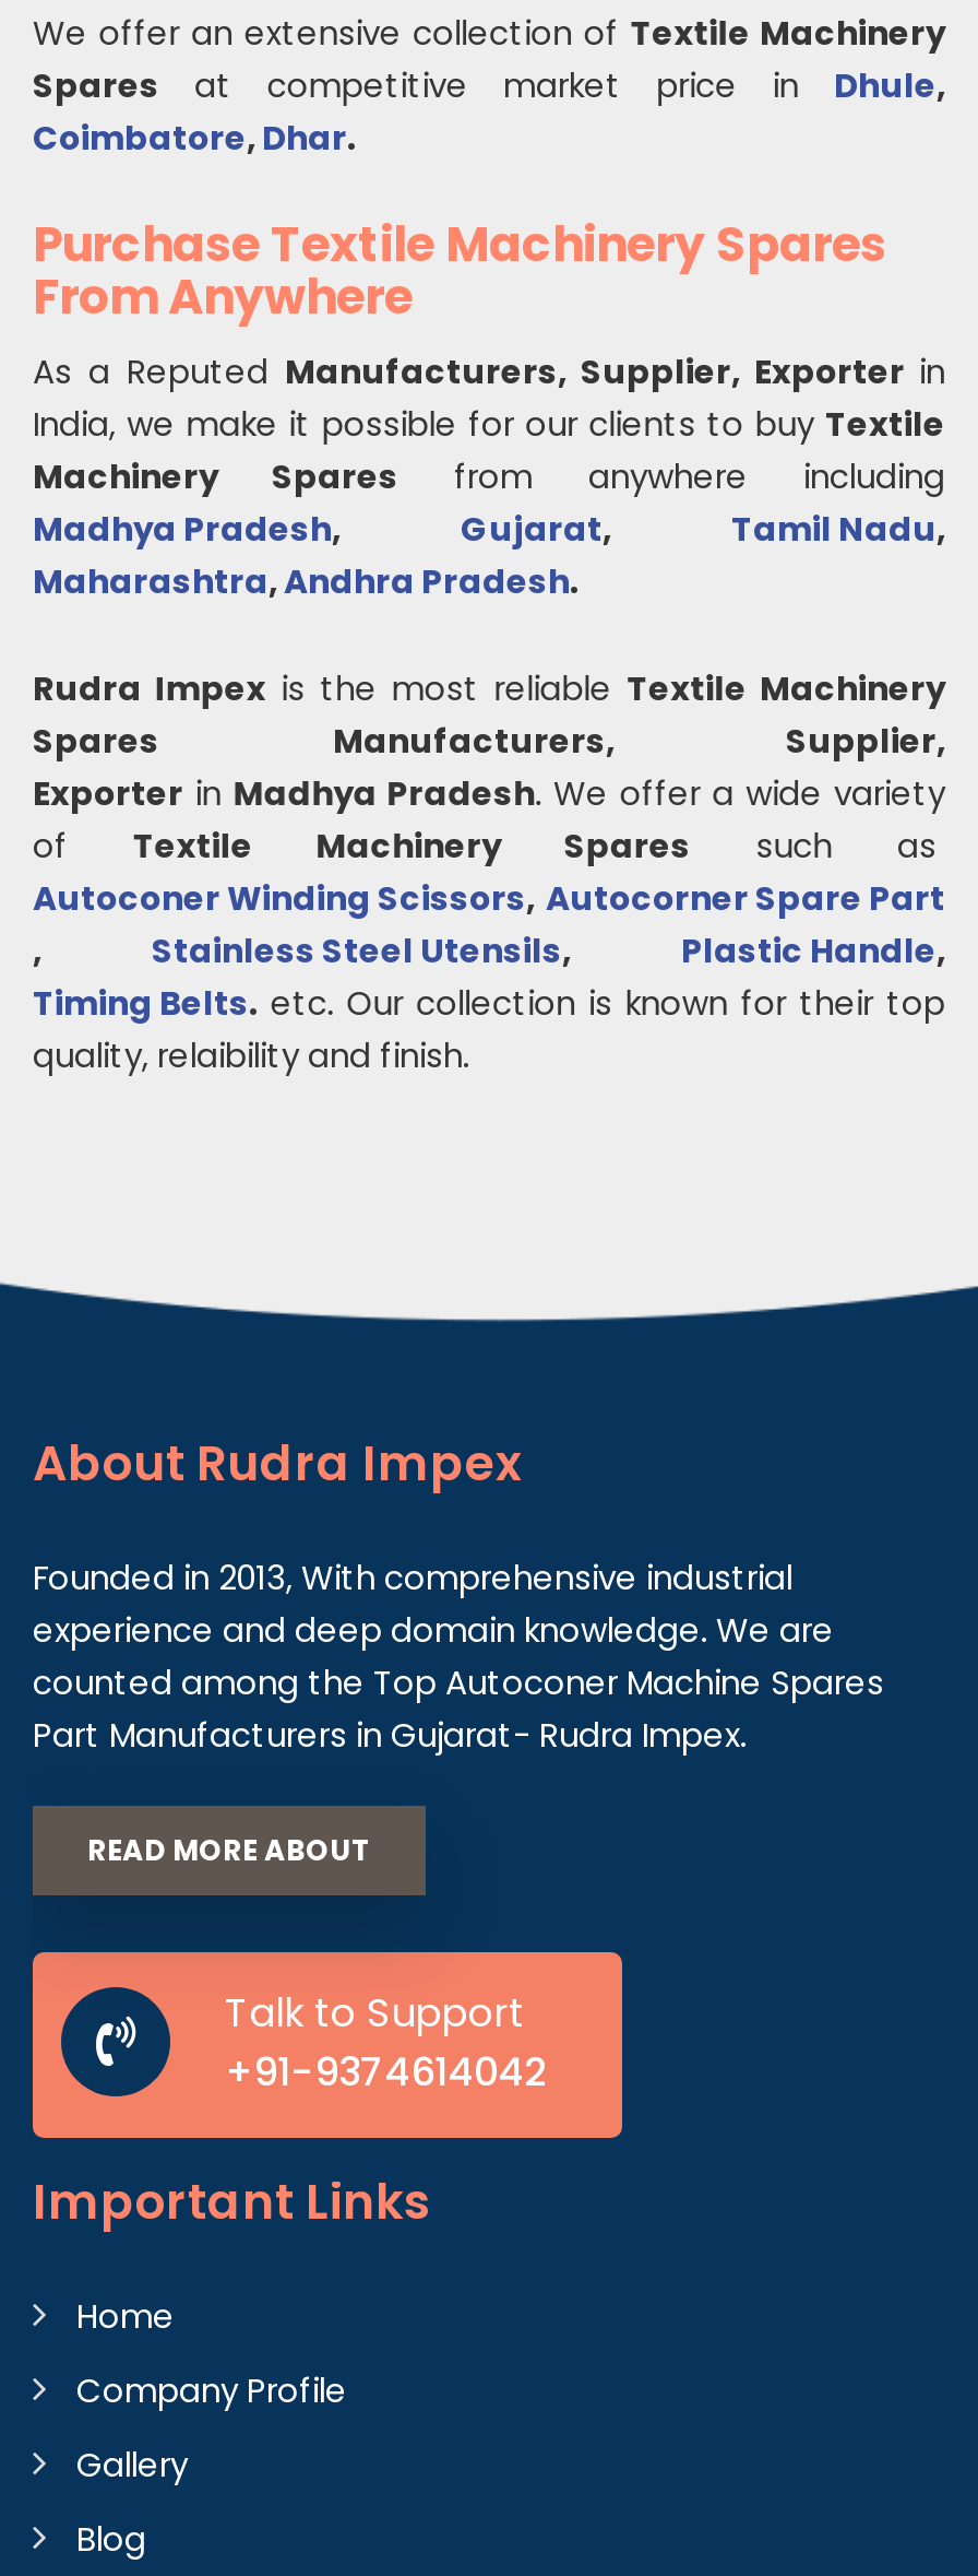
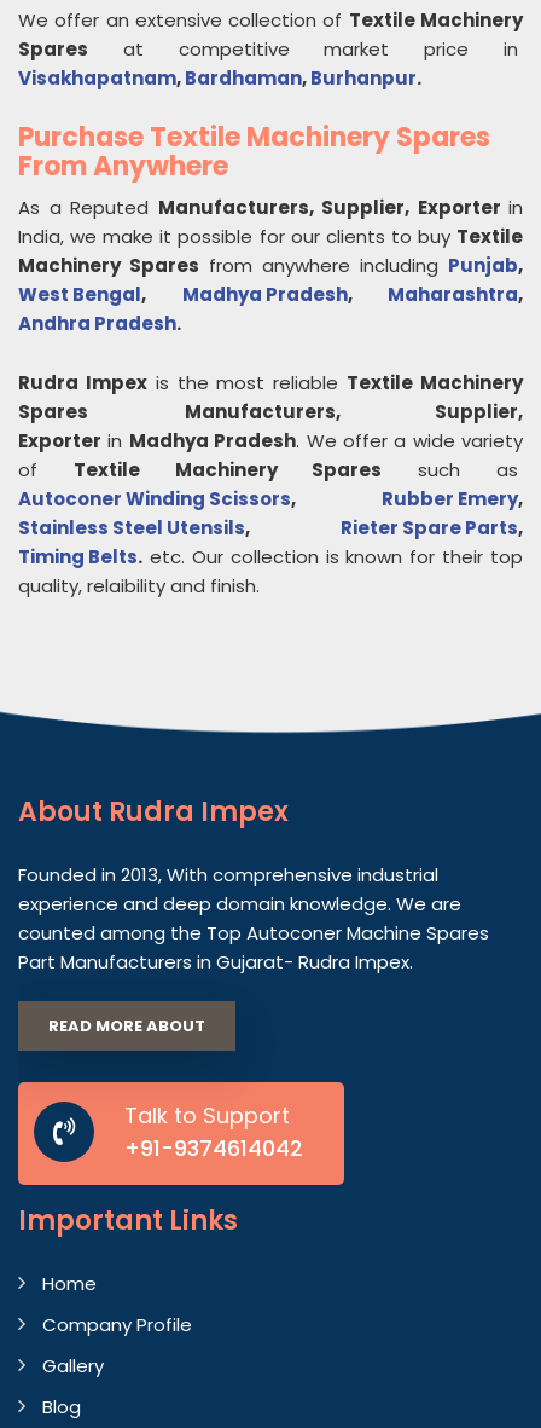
[33,62,945,161] Spares at competitive market price in Dhule, | Coimbatore, Dhar. -> [18,36,523,91] Spares at competitive market price in | Visakhapatnam, Bardhaman, Burhanpur.
[33,453,945,604] Machinery Spares from anywhere including | Madhya Pradesh, Gujarat, Tamil Nadu, | Maharashtra, Andhra Pradesh. -> [18,253,523,336] Machinery Spares from anywhere including Punjab, | West Bengal, Madhya Pradesh, Maharashtra, | Andhra Pradesh.
[33,875,945,973] Autoconer Winding Scissors, Autocorner Spare Part | , Stainless Steel Utensils, Plastic Handle, -> [18,486,523,540] Autoconer Winding Scissors, Rubber Emery, | Stainless Steel Utensils, Rieter Spare Parts,

